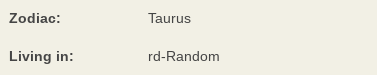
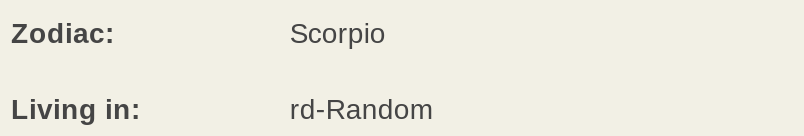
[148,10,191,26] Taurus -> [290,17,386,49] Scorpio

